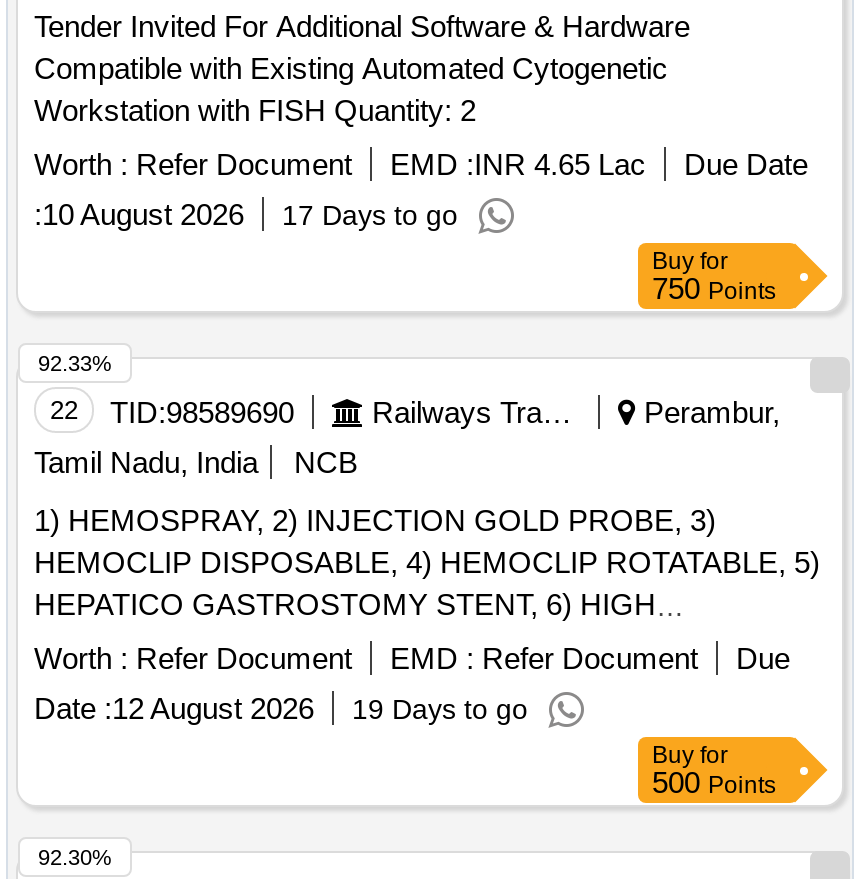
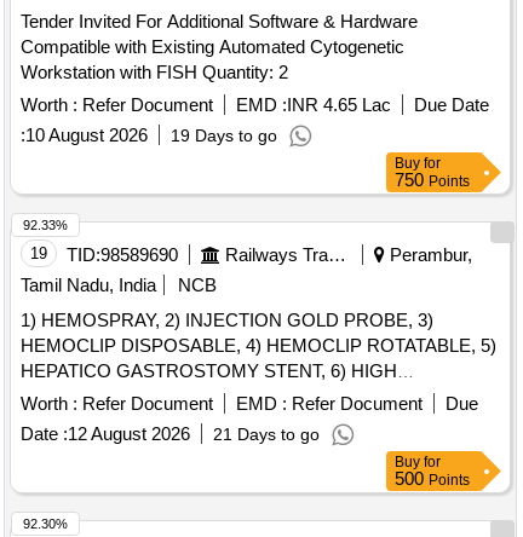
[34,197,458,231] :10 August 2026 17 Days to go -> [21,125,277,145] :10 August 2026 19 Days to go
[50,395,294,429] 22 TID:98589690 -> [30,245,178,265] 19 TID:98589690
[34,691,528,725] Date : 12 August 2026 19 Days to go -> [21,424,320,444] Date : 12 August 2026 21 Days to go

